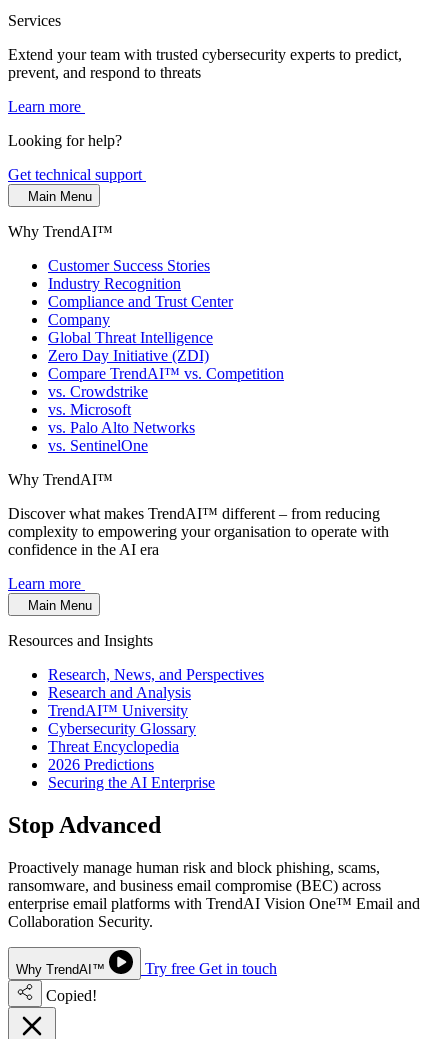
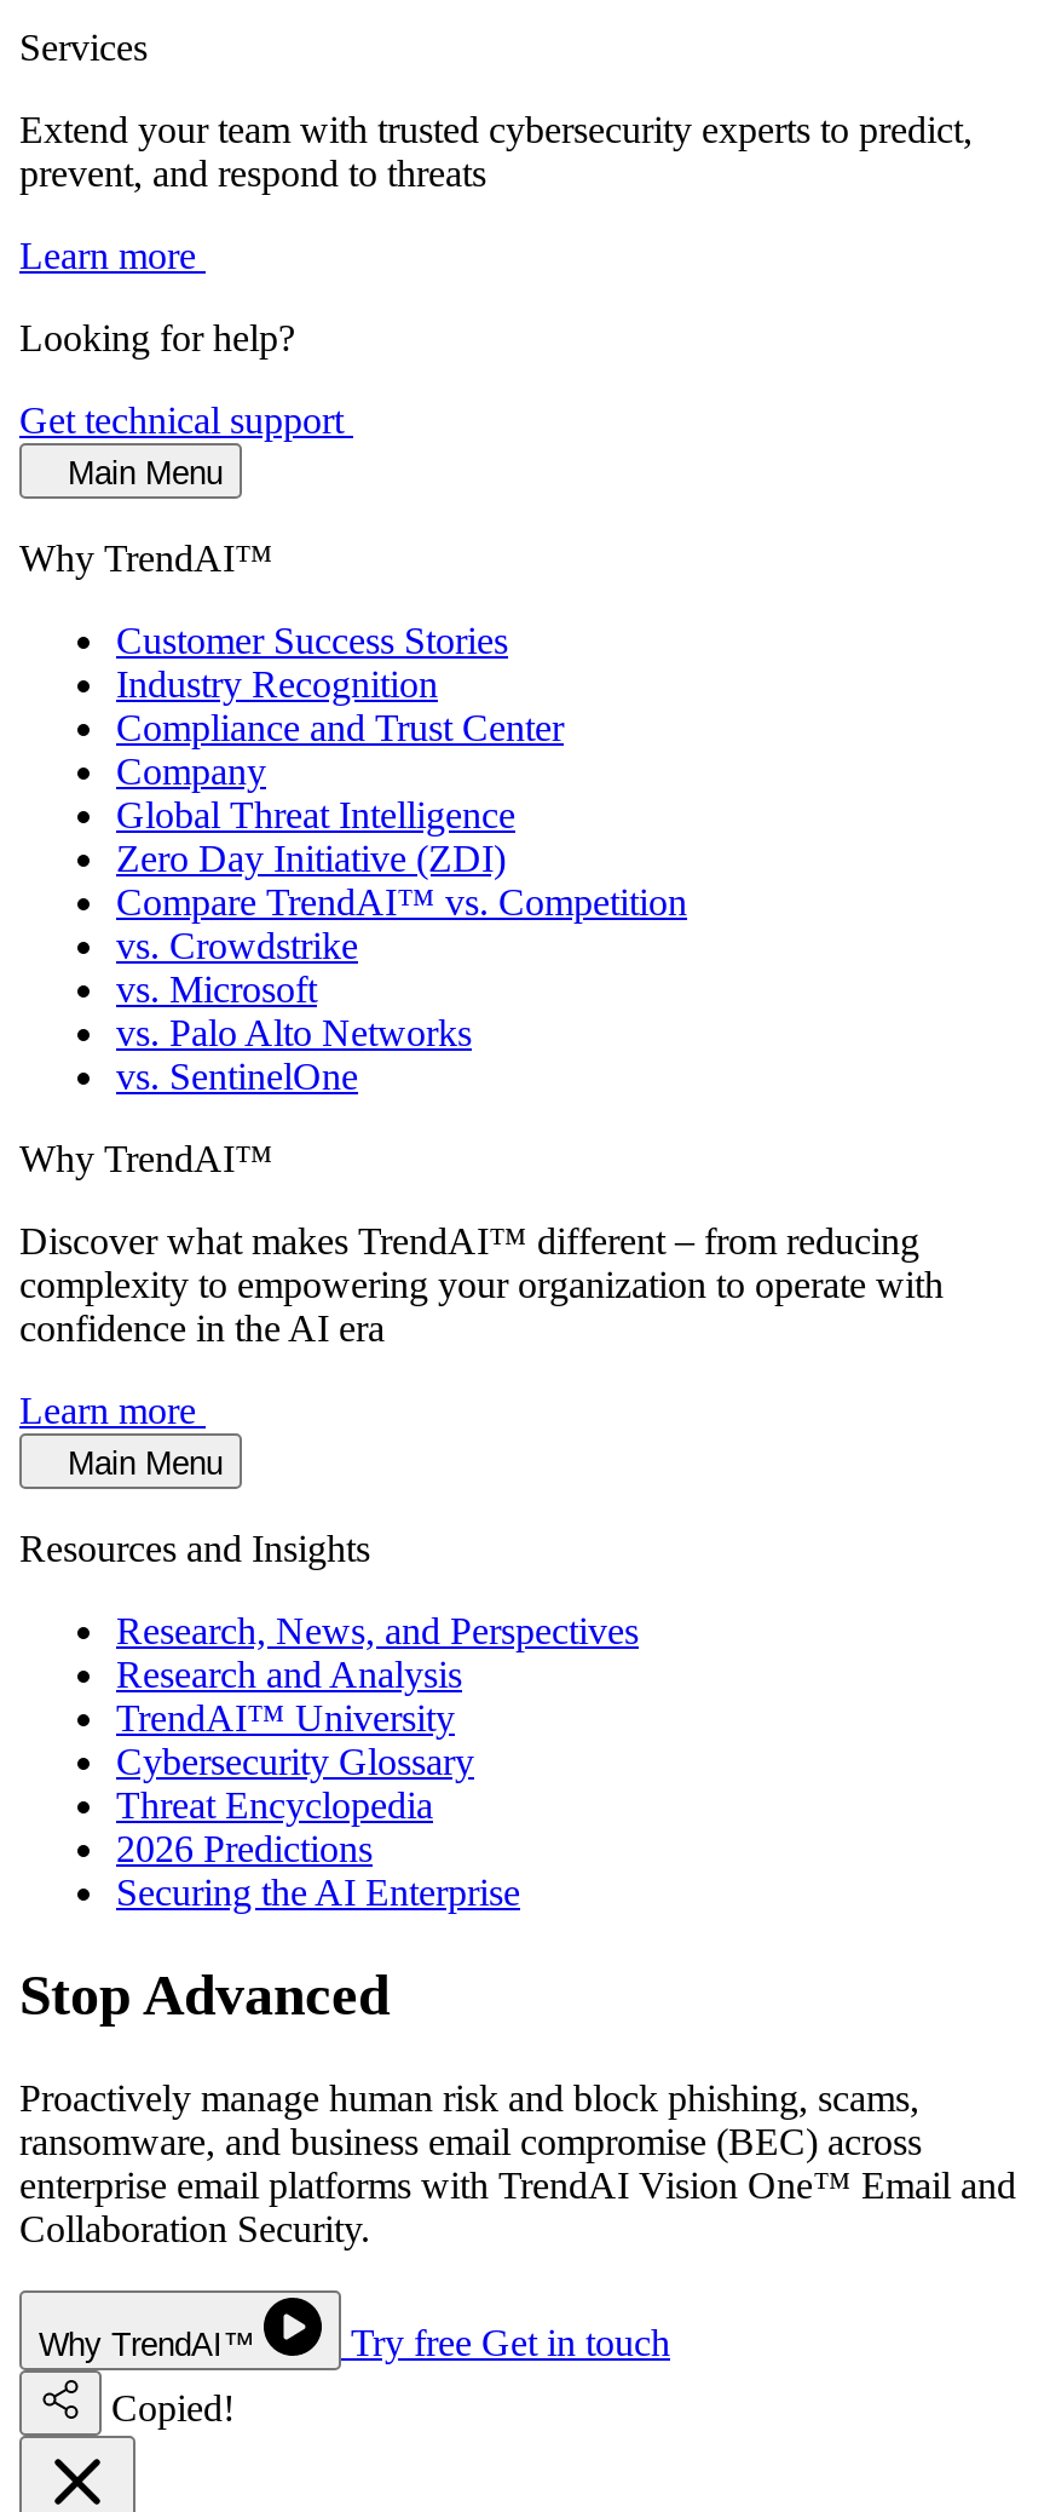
[8,523,389,540] complexity to empowering your organisation to operate with -> [19,1264,944,1305] complexity to empowering your organization to operate with

